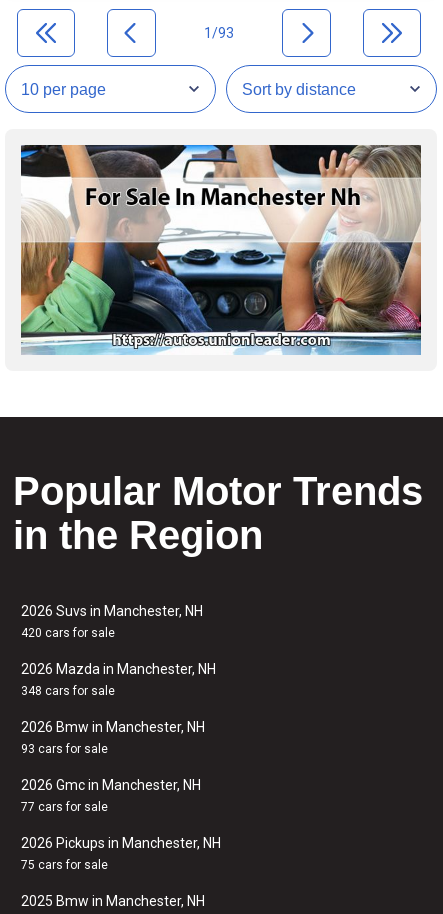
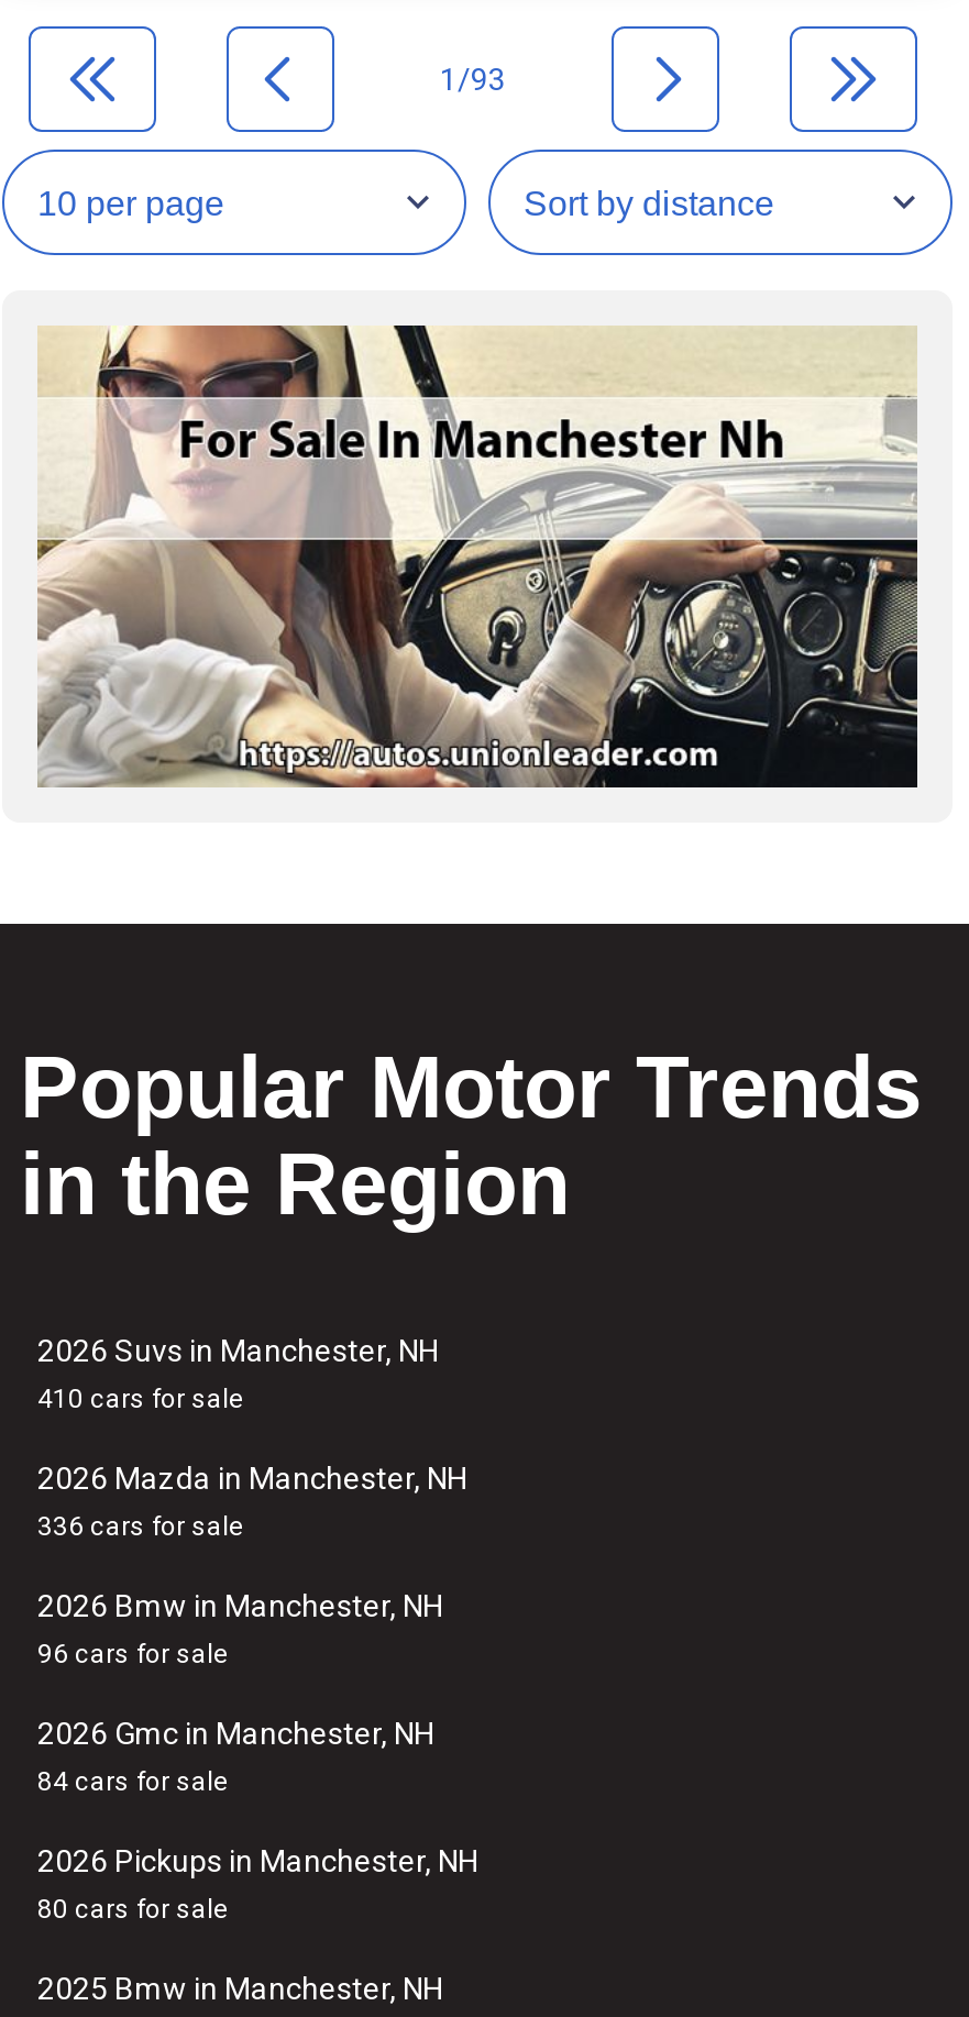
[20,144,422,356] [image] -> [37,323,920,790] [image]
[21,626,115,640] 420 cars for sale -> [37,1384,244,1414] 410 cars for sale
[21,684,115,698] 348 cars for sale -> [37,1511,244,1542] 336 cars for sale
[21,742,108,756] 93 cars for sale -> [37,1639,229,1669] 96 cars for sale
[21,800,108,814] 77 cars for sale -> [37,1766,229,1797] 84 cars for sale
[21,858,108,872] 75 cars for sale -> [37,1894,229,1925] 80 cars for sale

